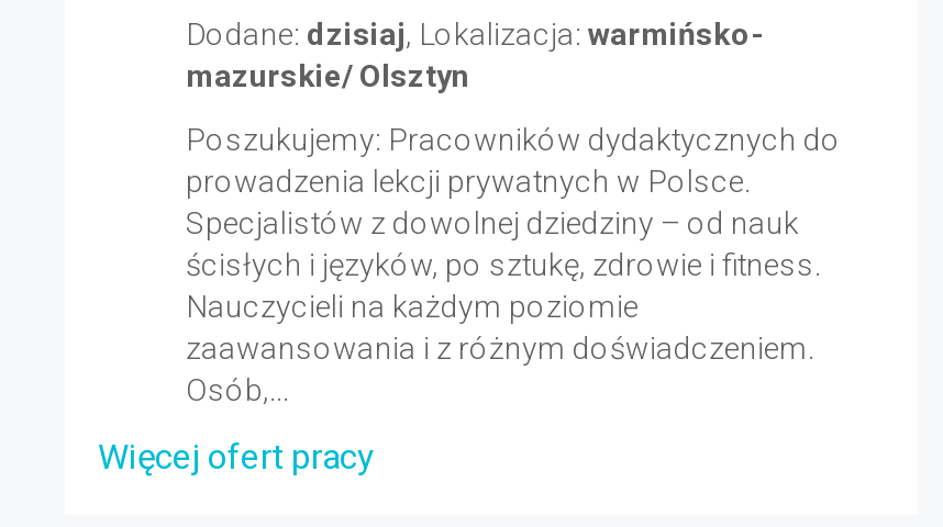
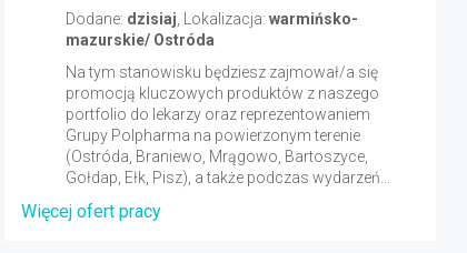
[186,58,469,93] mazurskie/ Olsztyn -> [66,31,215,49] mazurskie/ Ostróda
[186,122,841,407] Poszukujemy: Pracowników dydaktycznych do | prowadzenia lekcji prywatnych w Polsce. | Specjalistów z dowolnej dziedziny – od nauk | ścisłych i języków, po sztukę, zdrowie i fitness. | Nauczycieli na każdym poziomie | zaawansowania i z różnym doświadczeniem. | Osób,... -> [66,63,390,186] Na tym stanowisku będziesz zajmował/a się | promocją kluczowych produktów z naszego | portfolio do lekarzy oraz reprezentowaniem | Grupy Polpharma na powierzonym terenie | (Ostróda, Braniewo, Mrągowo, Bartoszyce, | Gołdap, Ełk, Pisz), a także podczas wydarzeń...

